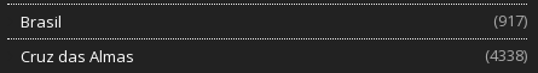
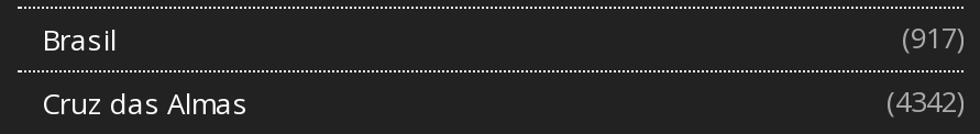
[485,44,527,65] (4338) -> [887,80,964,120] (4342)

